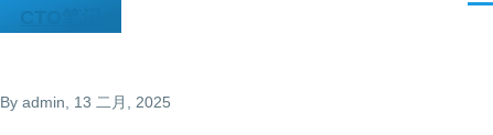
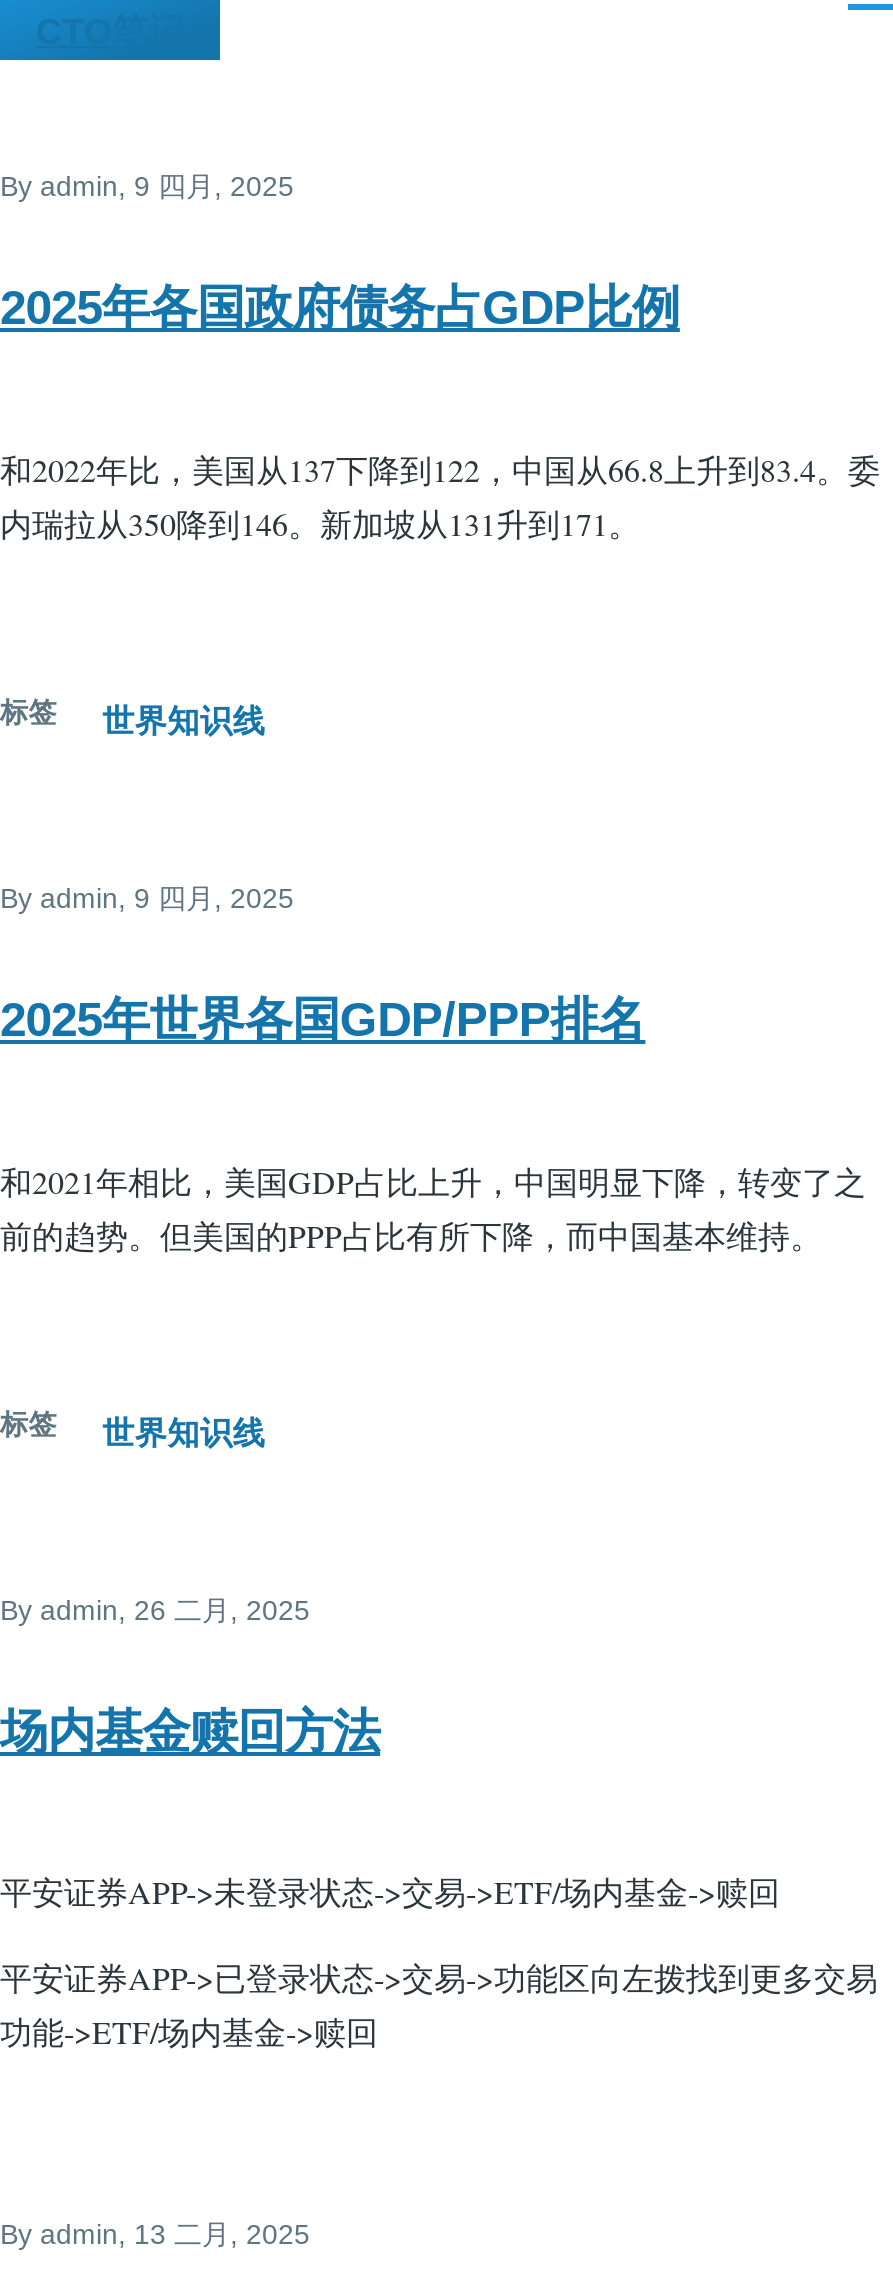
none -> [0,170,880,544] By admin, 9 四月, 2025 | 2025年各国政府债务占GDP比例 | 和2022年比，美国从137下降到122，中国从66.8上升到83.4。委 | 内瑞拉从350降到146。新加坡从131升到171。
none -> [0,696,265,738] 标签 | 世界知识线
none -> [0,882,866,1255] By admin, 9 四月, 2025 | 2025年世界各国GDP/PPP排名 | 和2021年相比，美国GDP占比上升，中国明显下降，转变了之 | 前的趋势。但美国的PPP占比有所下降，而中国基本维持。
none -> [0,1407,265,1449] 标签 | 世界知识线
none -> [0,1593,878,2053] By admin, 26 二月, 2025 | 场内基金赎回方法 | 平安证券APP->未登录状态->交易->ETF/场内基金->赎回 | 平安证券APP->已登录状态->交易->功能区向左拨找到更多交易 | 功能->ETF/场内基金->赎回

